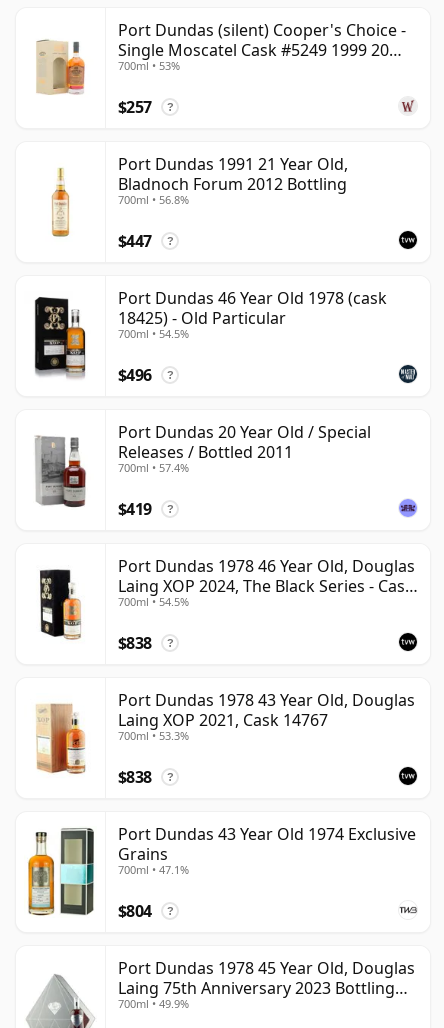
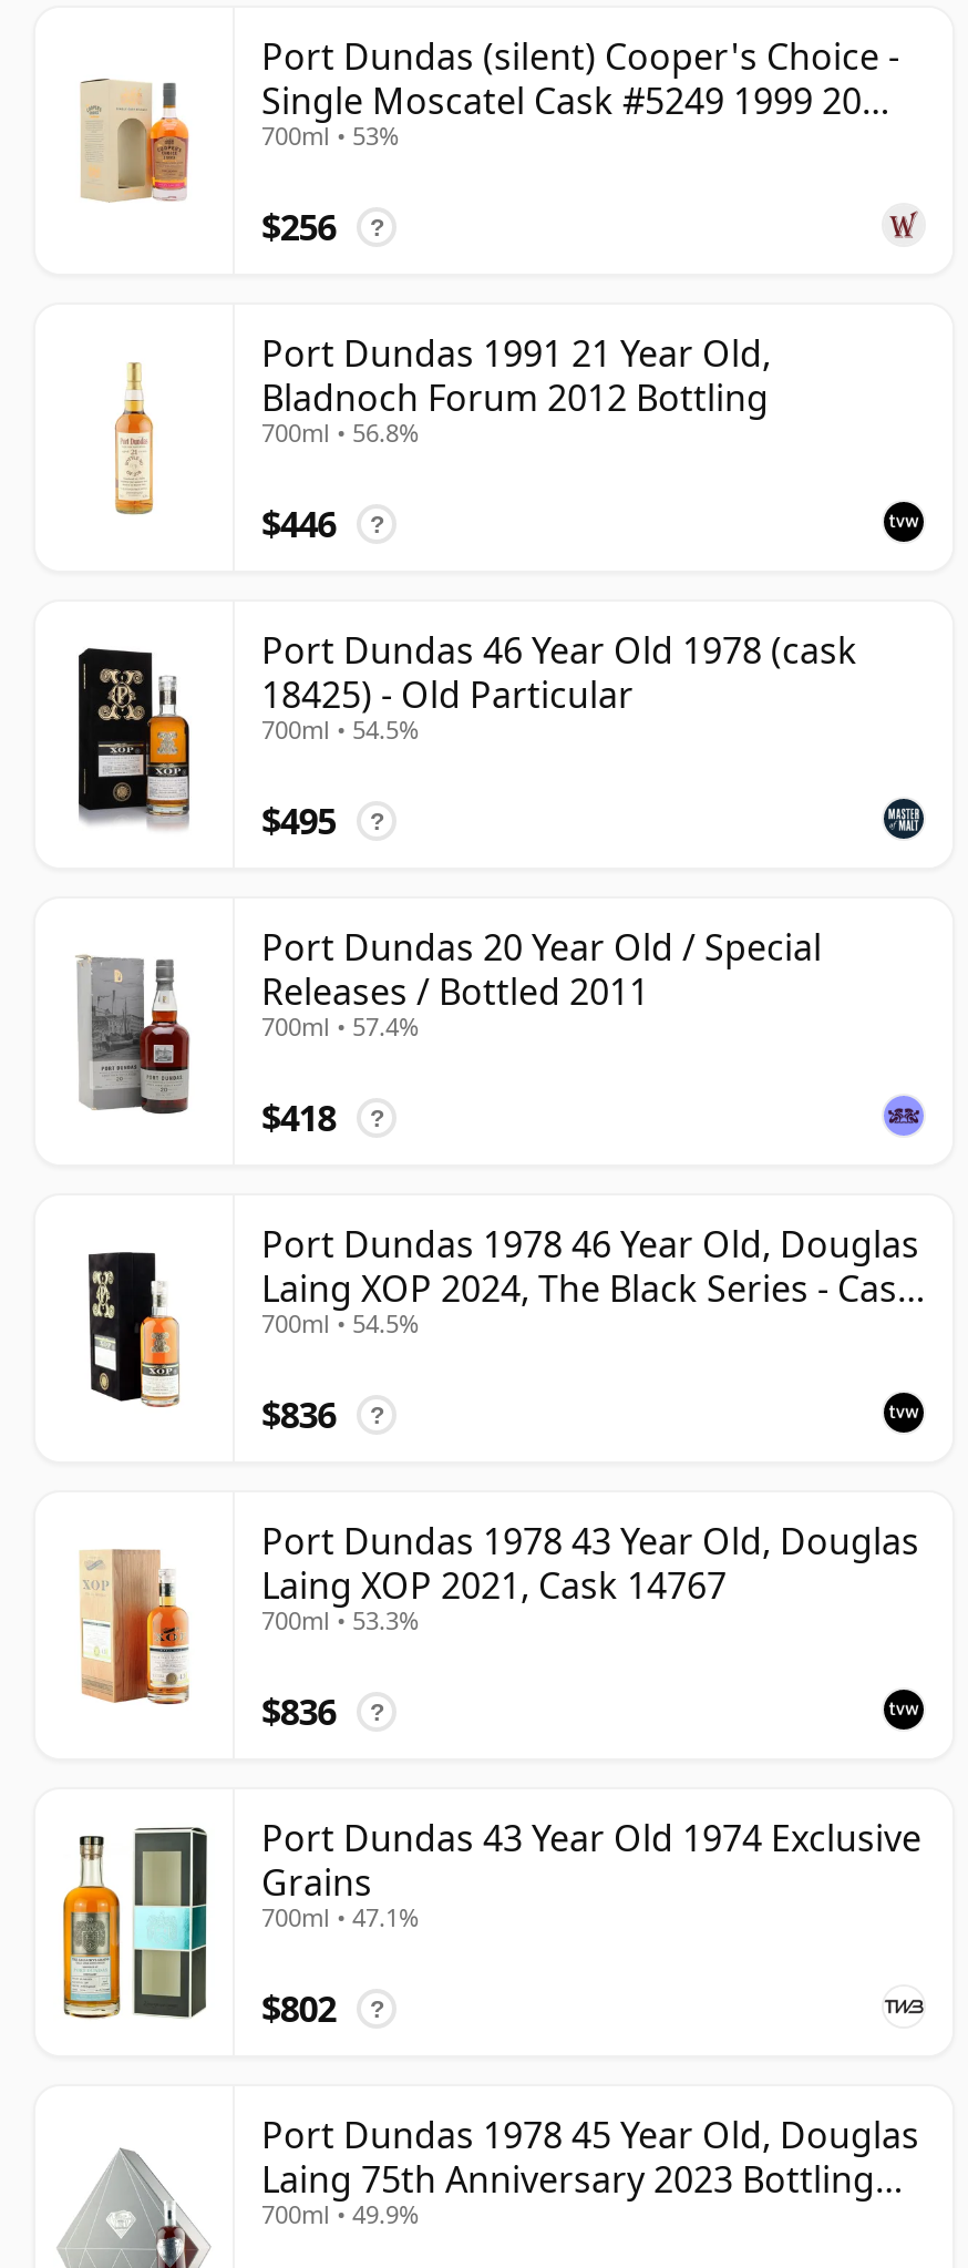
[118,96,151,118] $257 -> [261,203,336,252] $256
[118,230,151,252] $447 -> [261,500,336,549] $446
[118,364,151,386] $496 -> [261,797,336,846] $495
[118,498,151,520] $419 -> [261,1094,336,1143] $418
[118,632,151,654] $838 -> [261,1391,336,1440] $836
[118,766,151,788] $838 -> [261,1688,336,1737] $836
[118,900,151,922] $804 -> [261,1985,336,2034] $802

